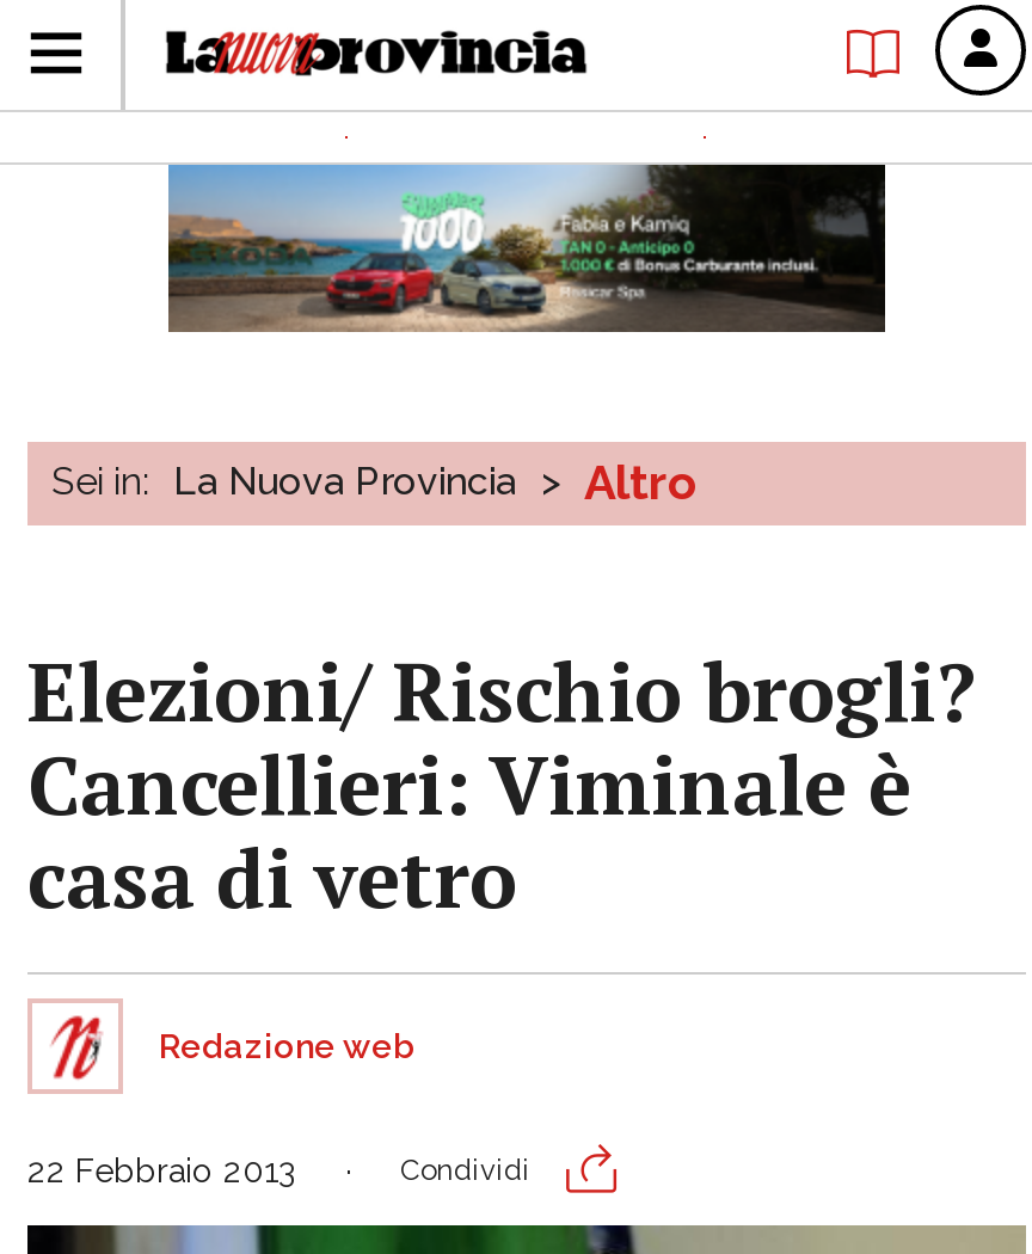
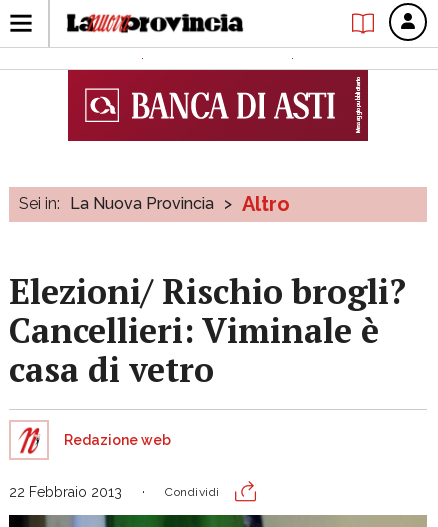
[166,162,887,334] [image] -> [67,69,369,142] [image]

